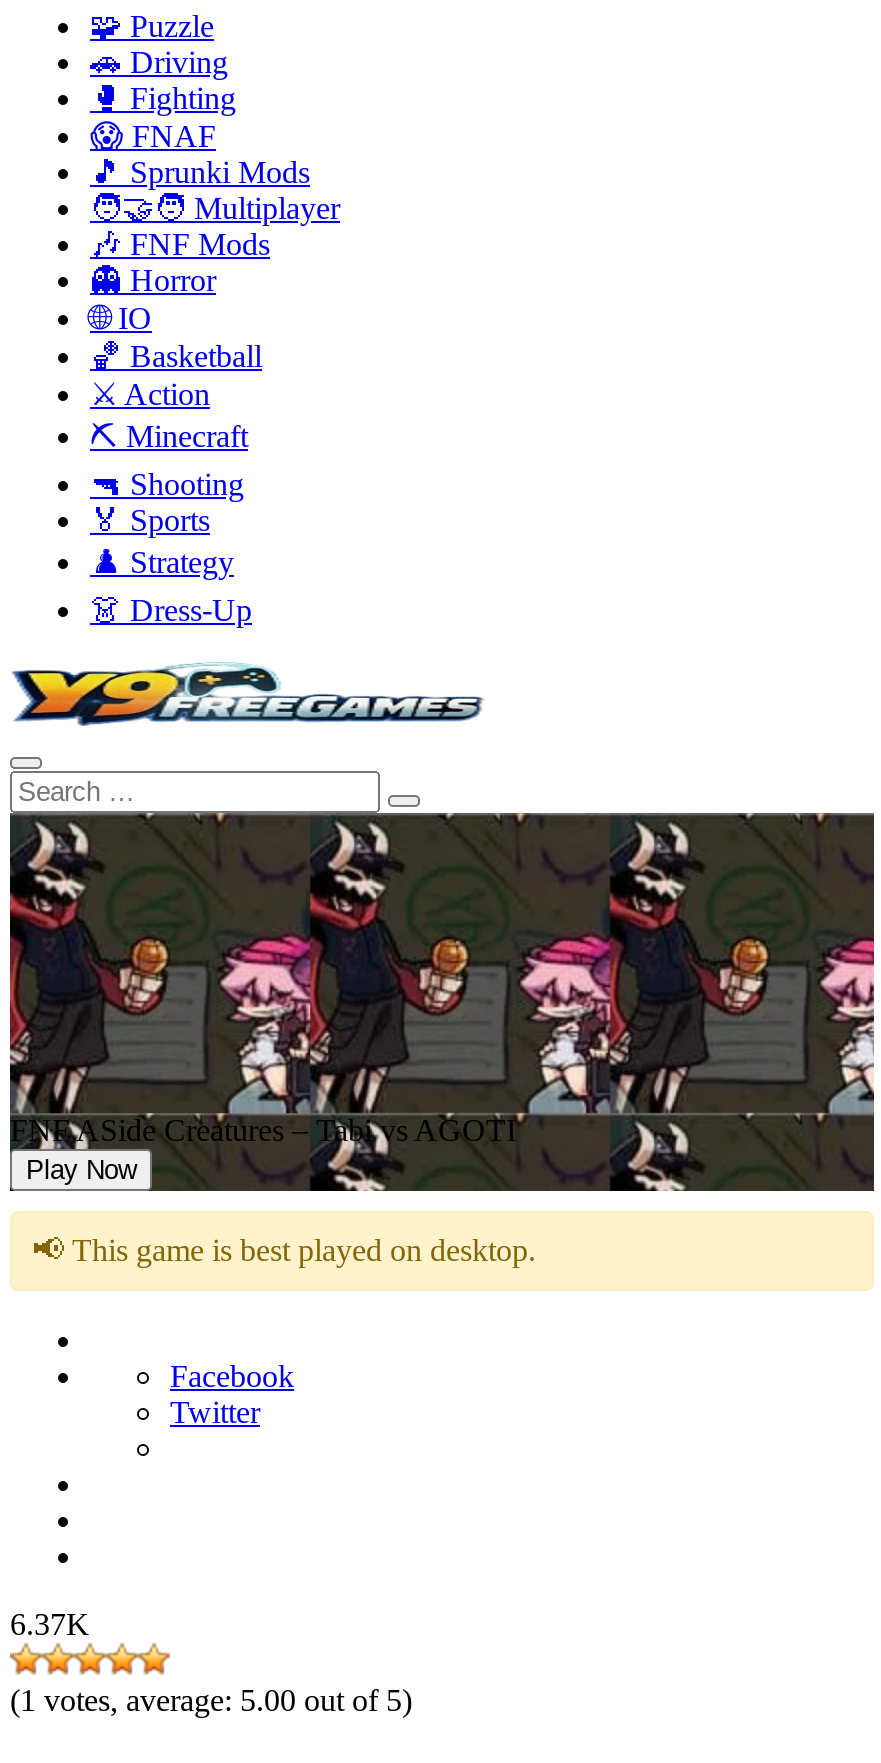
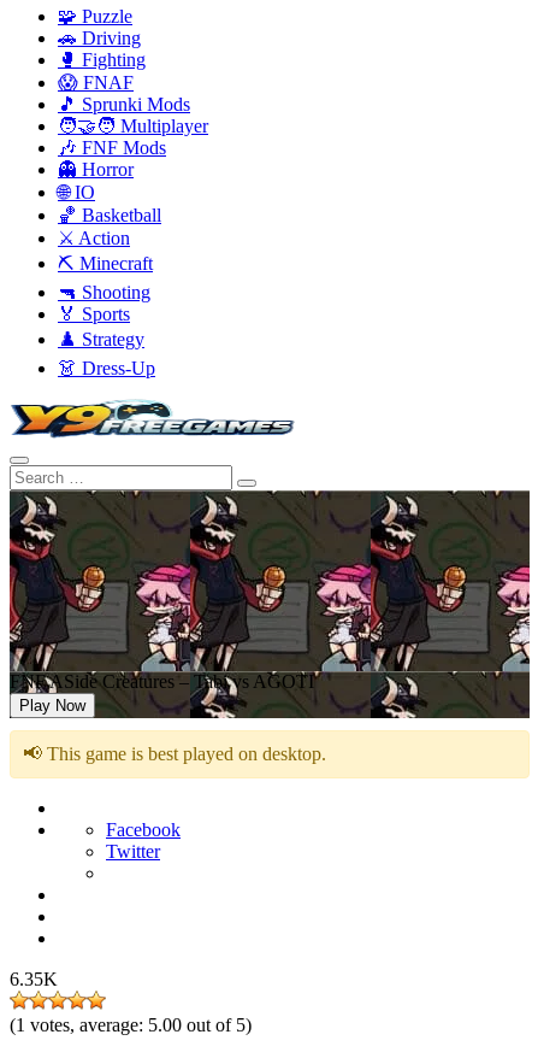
[10,1607,90,1641] 6.37K -> [10,969,58,989] 6.35K

